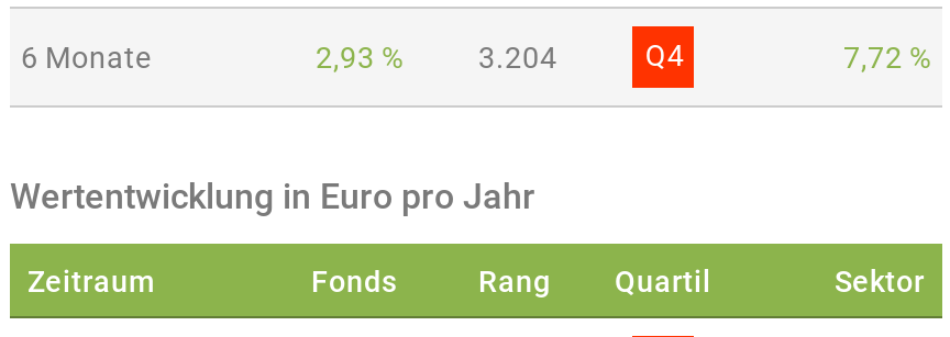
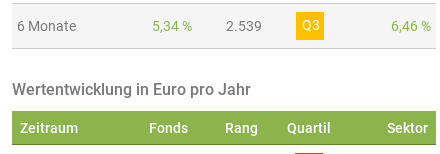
[316,38,931,75] 2,93 % | 3.204 | Q4 | 7,72 % -> [152,17,431,34] 5,34 % | 2.539 | Q3 | 6,46 %

